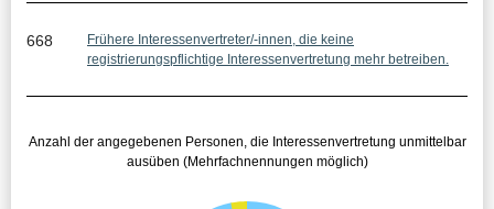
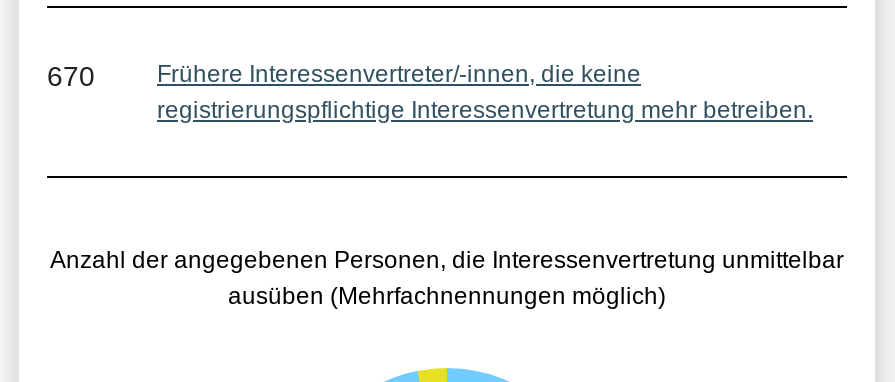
[26,32,53,49] 668 -> [47,60,95,92] 670

